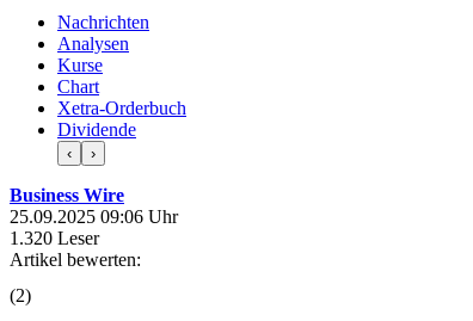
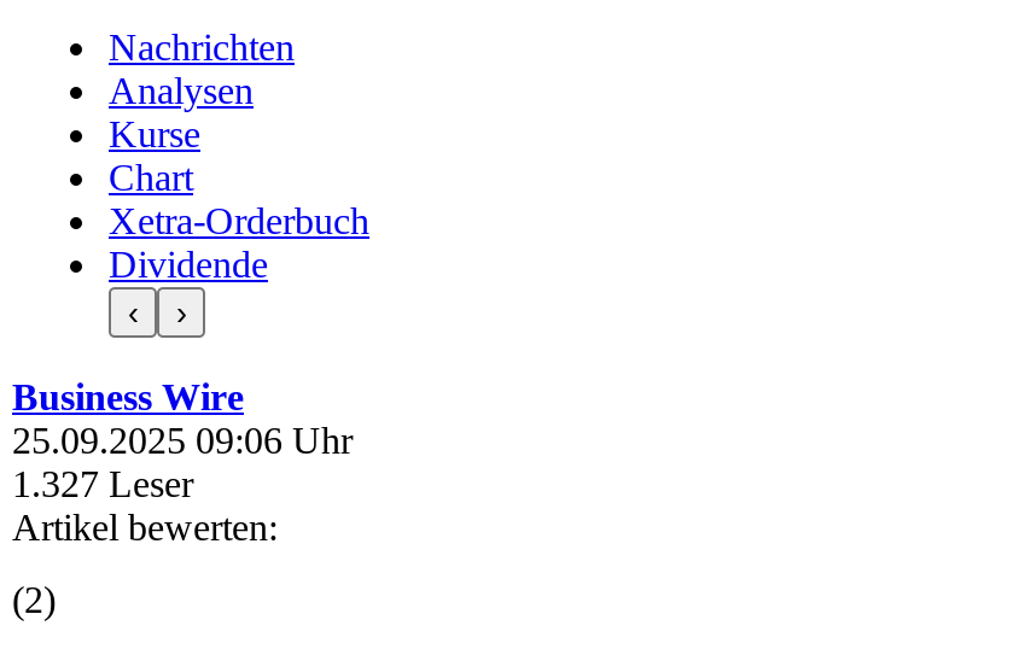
[10,228,99,248] 1.320 Leser -> [12,463,193,504] 1.327 Leser

